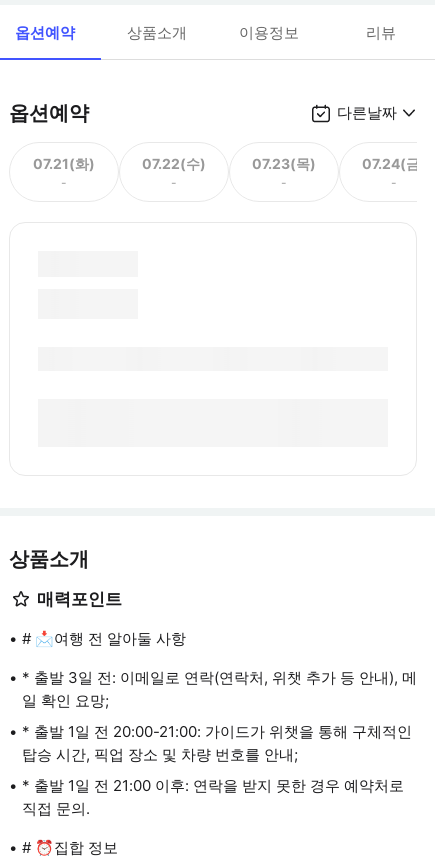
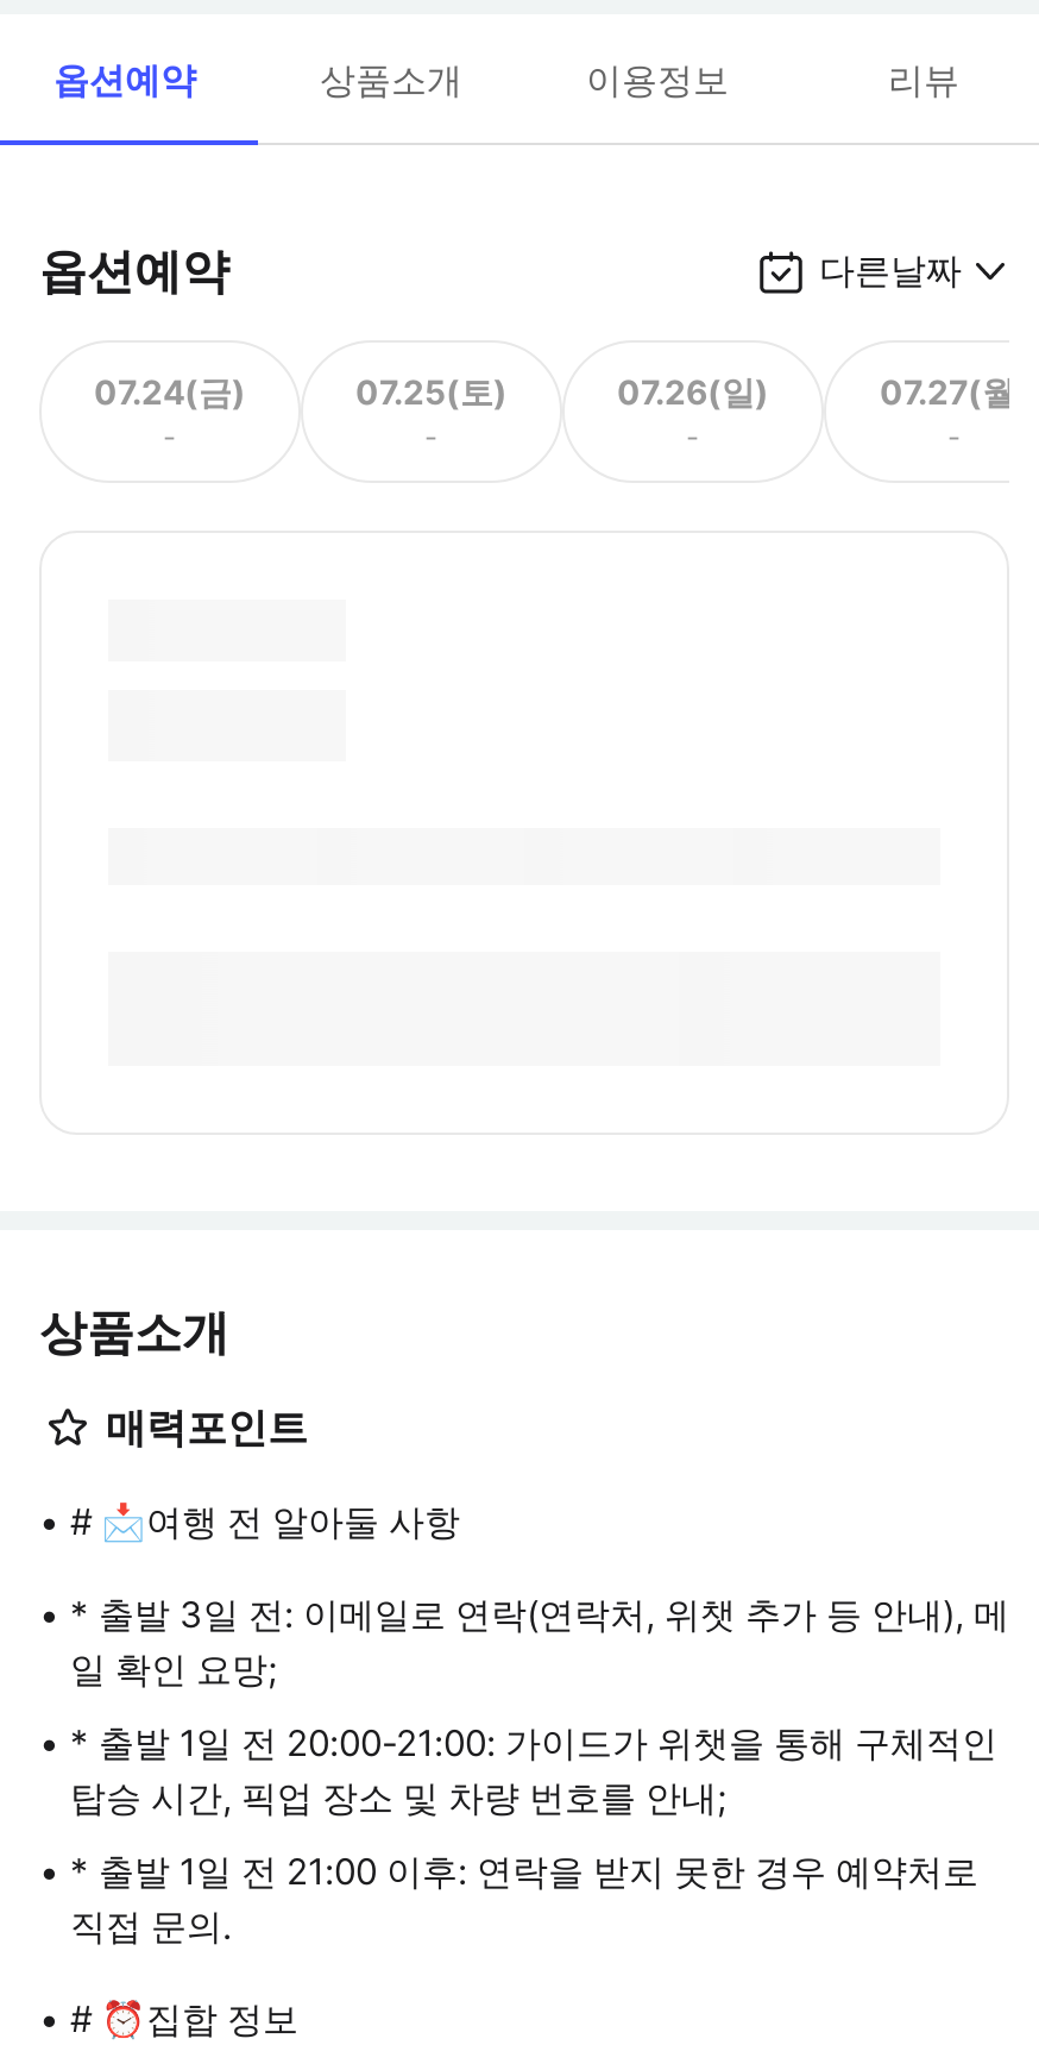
[33,154,95,171] 07.21(화) -> [94,370,246,410] 07.24(금)
[142,154,206,171] 07.22(수) -> [355,370,508,410] 07.25(토)
[252,154,316,171] 07.23(목) -> [617,370,769,410] 07.26(일)
[362,154,426,171] 07.24(금) -> [880,370,1029,410] 07.27(월)

